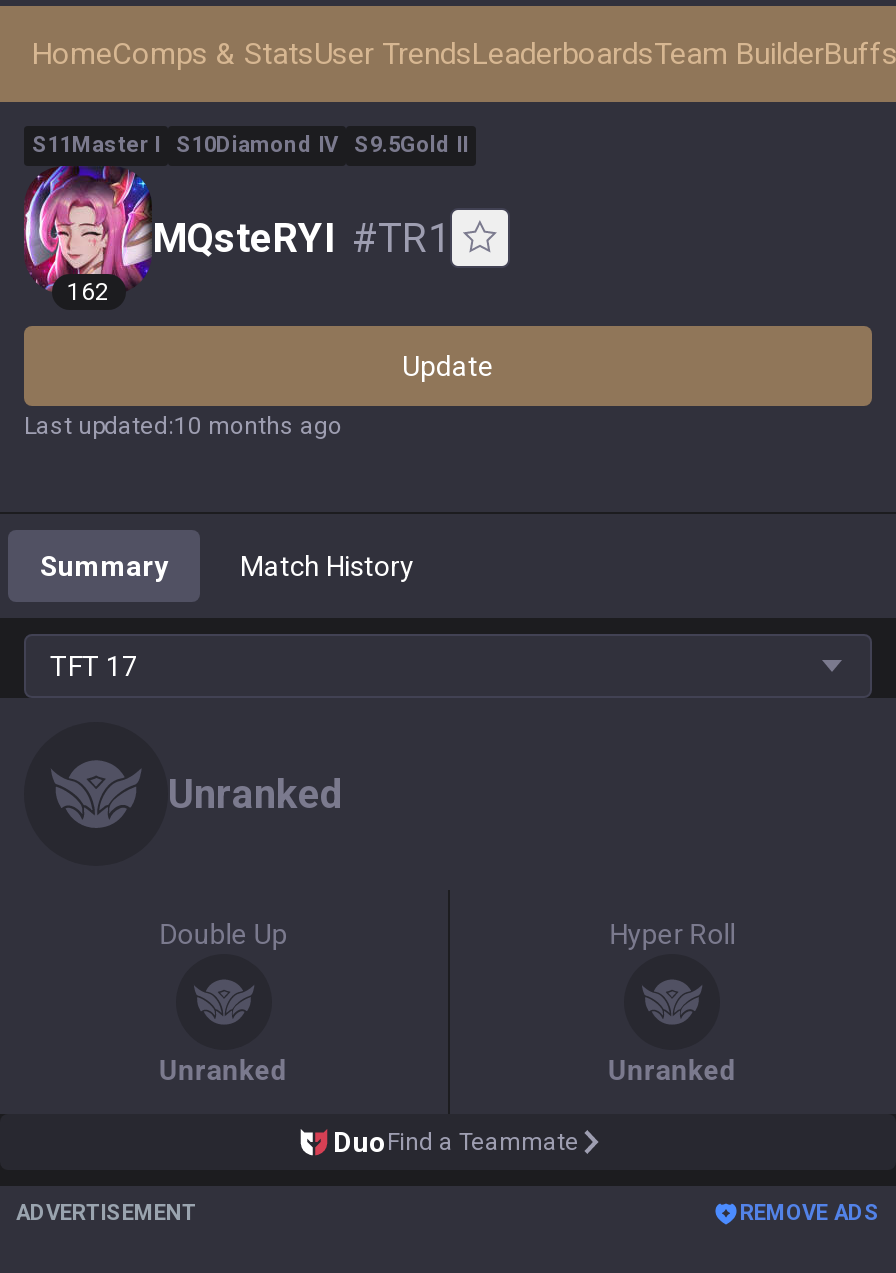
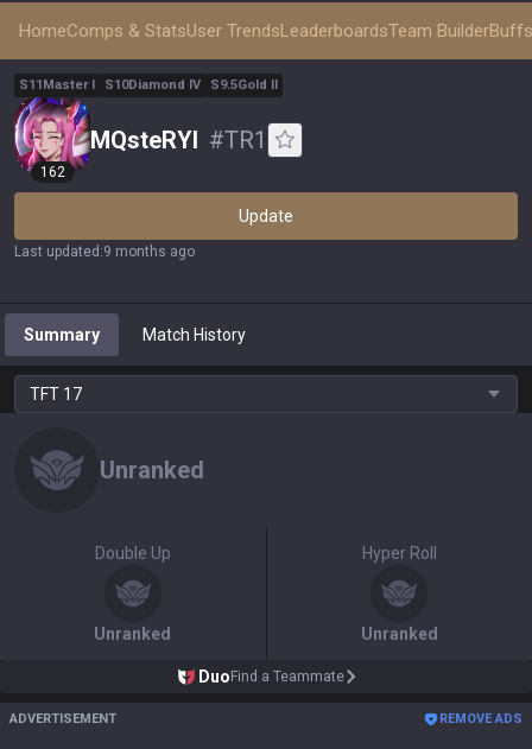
[24,412,342,440] Last updated:10 months ago -> [14,243,195,260] Last updated:9 months ago

